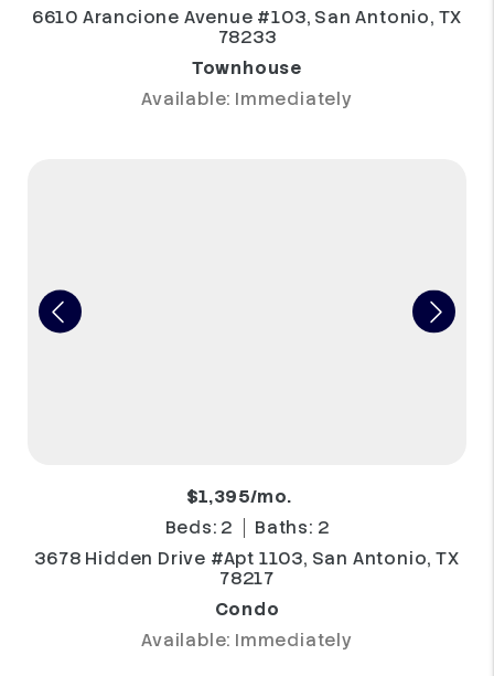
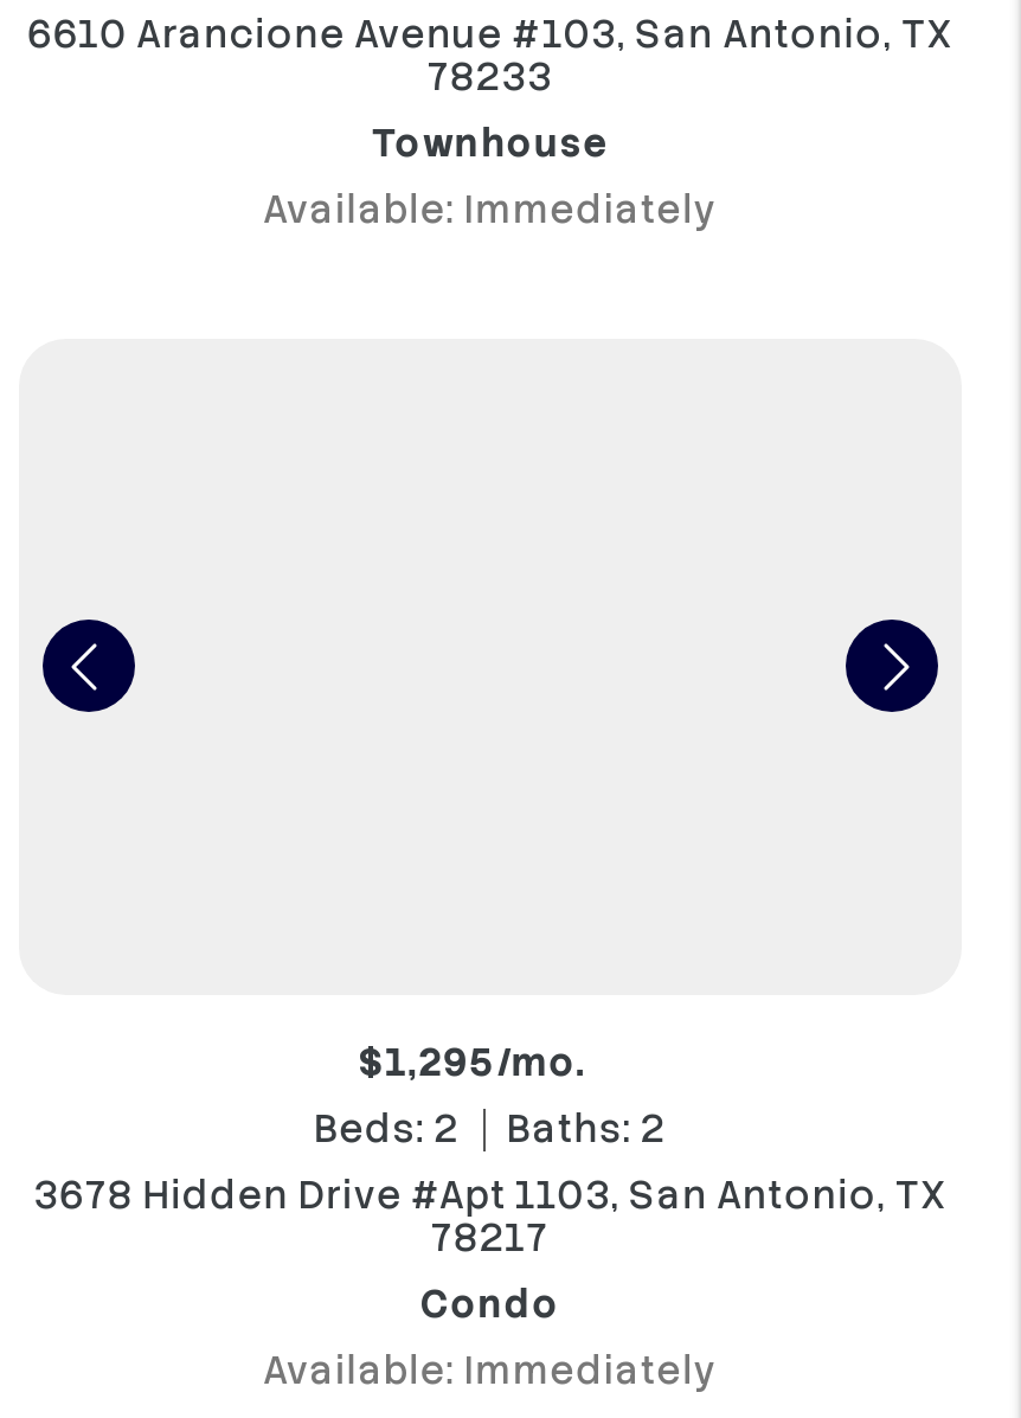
[186,485,292,508] $1,395/mo. -> [359,1037,586,1087] $1,295/mo.

